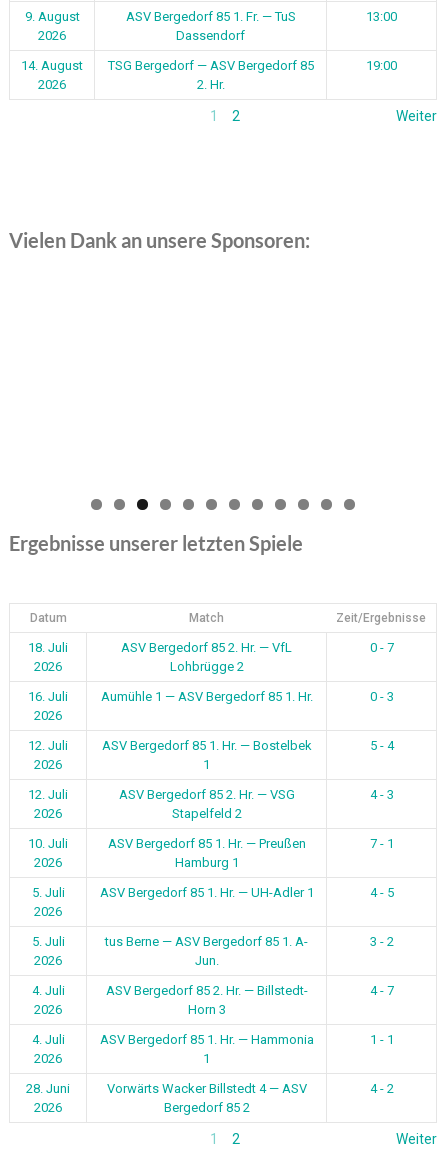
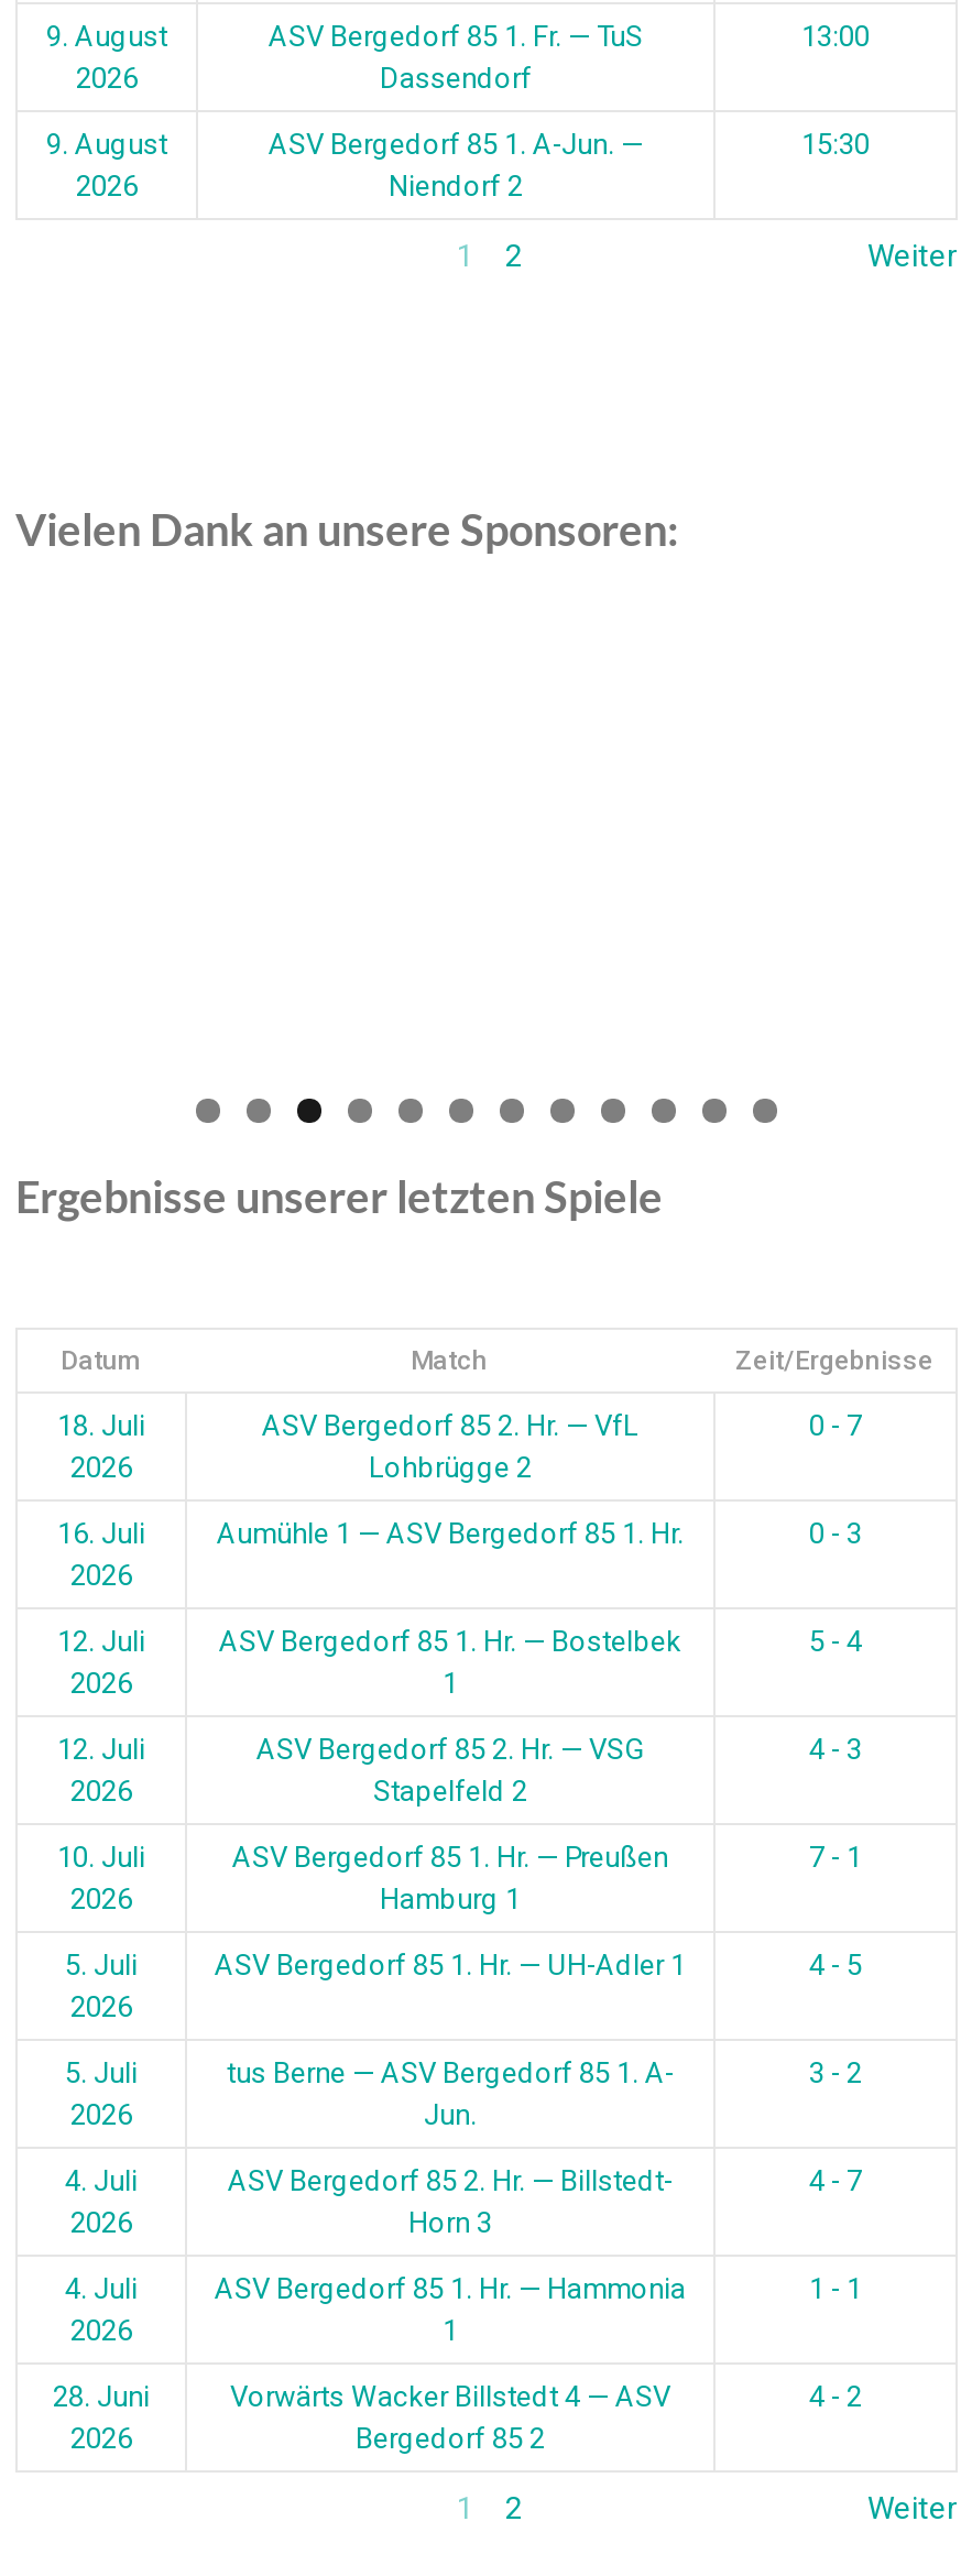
[21,58,83,73] 14. August -> [46,127,167,160] 9. August
[107,58,313,92] TSG Bergedorf — ASV Bergedorf 85 | 2. Hr. -> [269,127,643,202] ASV Bergedorf 85 1. A-Jun. — | Niendorf 2
[366,58,397,73] 19:00 -> [801,127,870,160] 15:30

